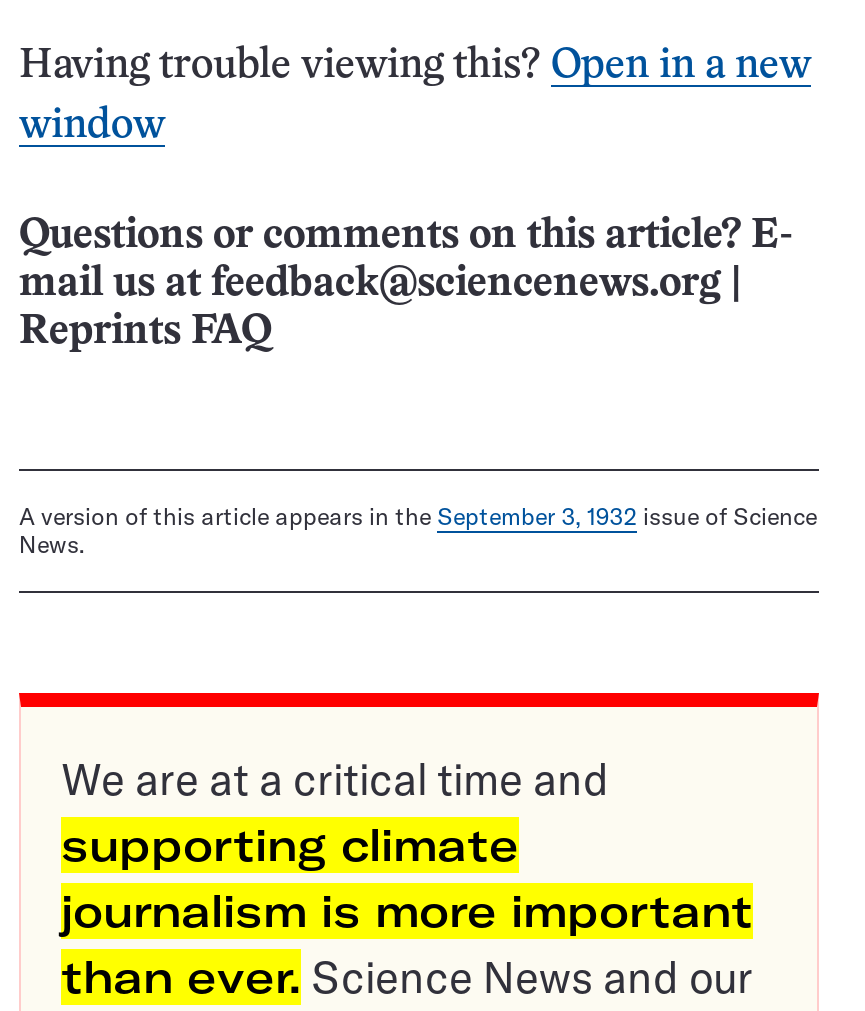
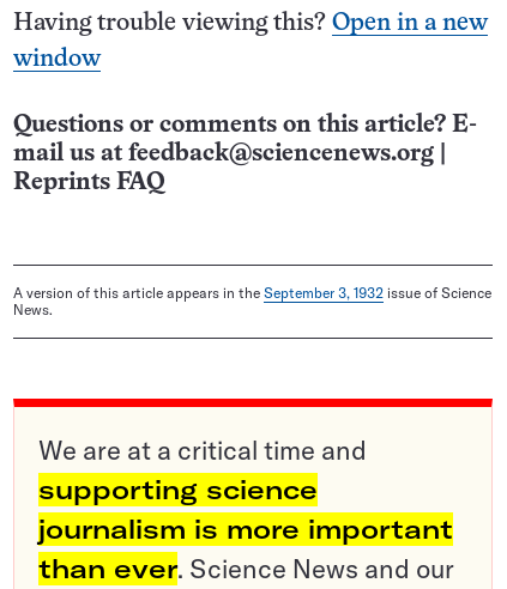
[61,818,519,874] supporting climate -> [38,473,318,507] supporting science

